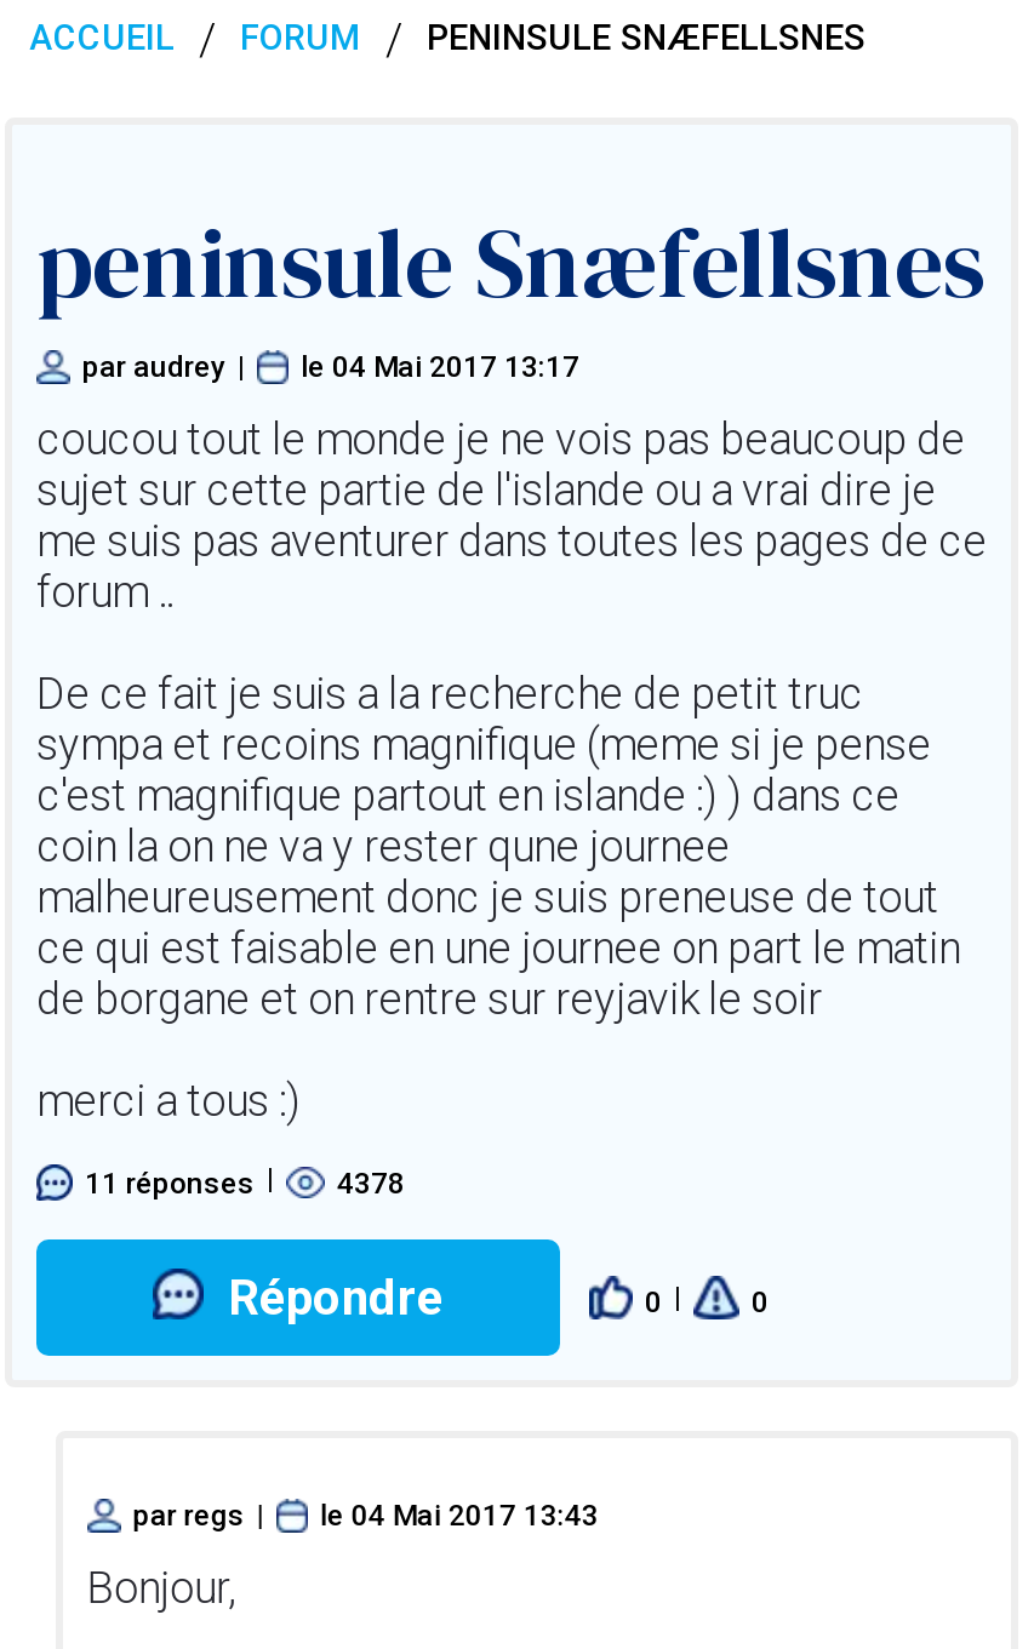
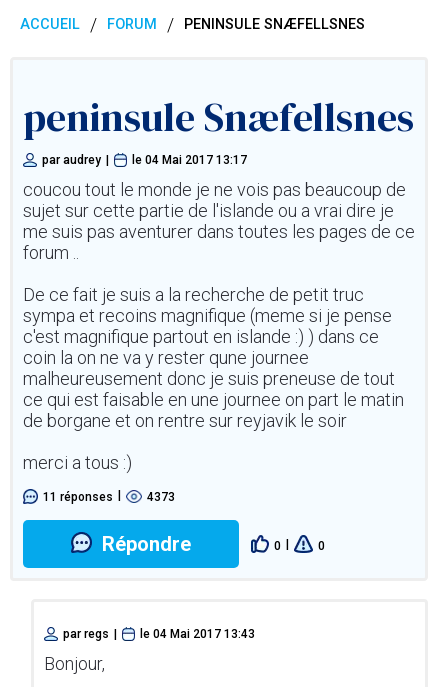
[337,1166,405,1200] 4378 -> [147,490,175,504] 4373

